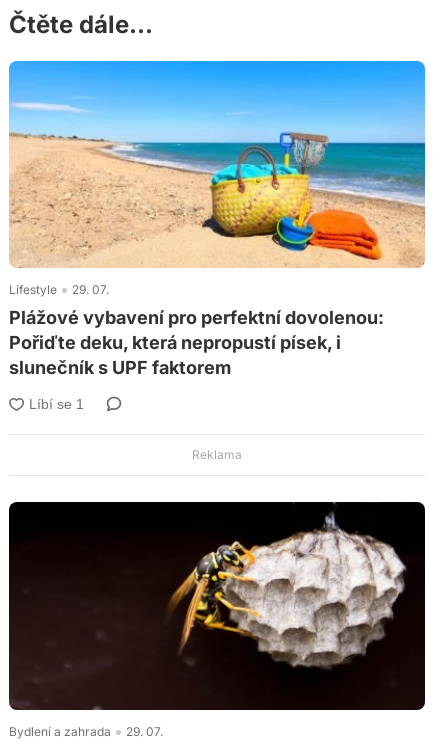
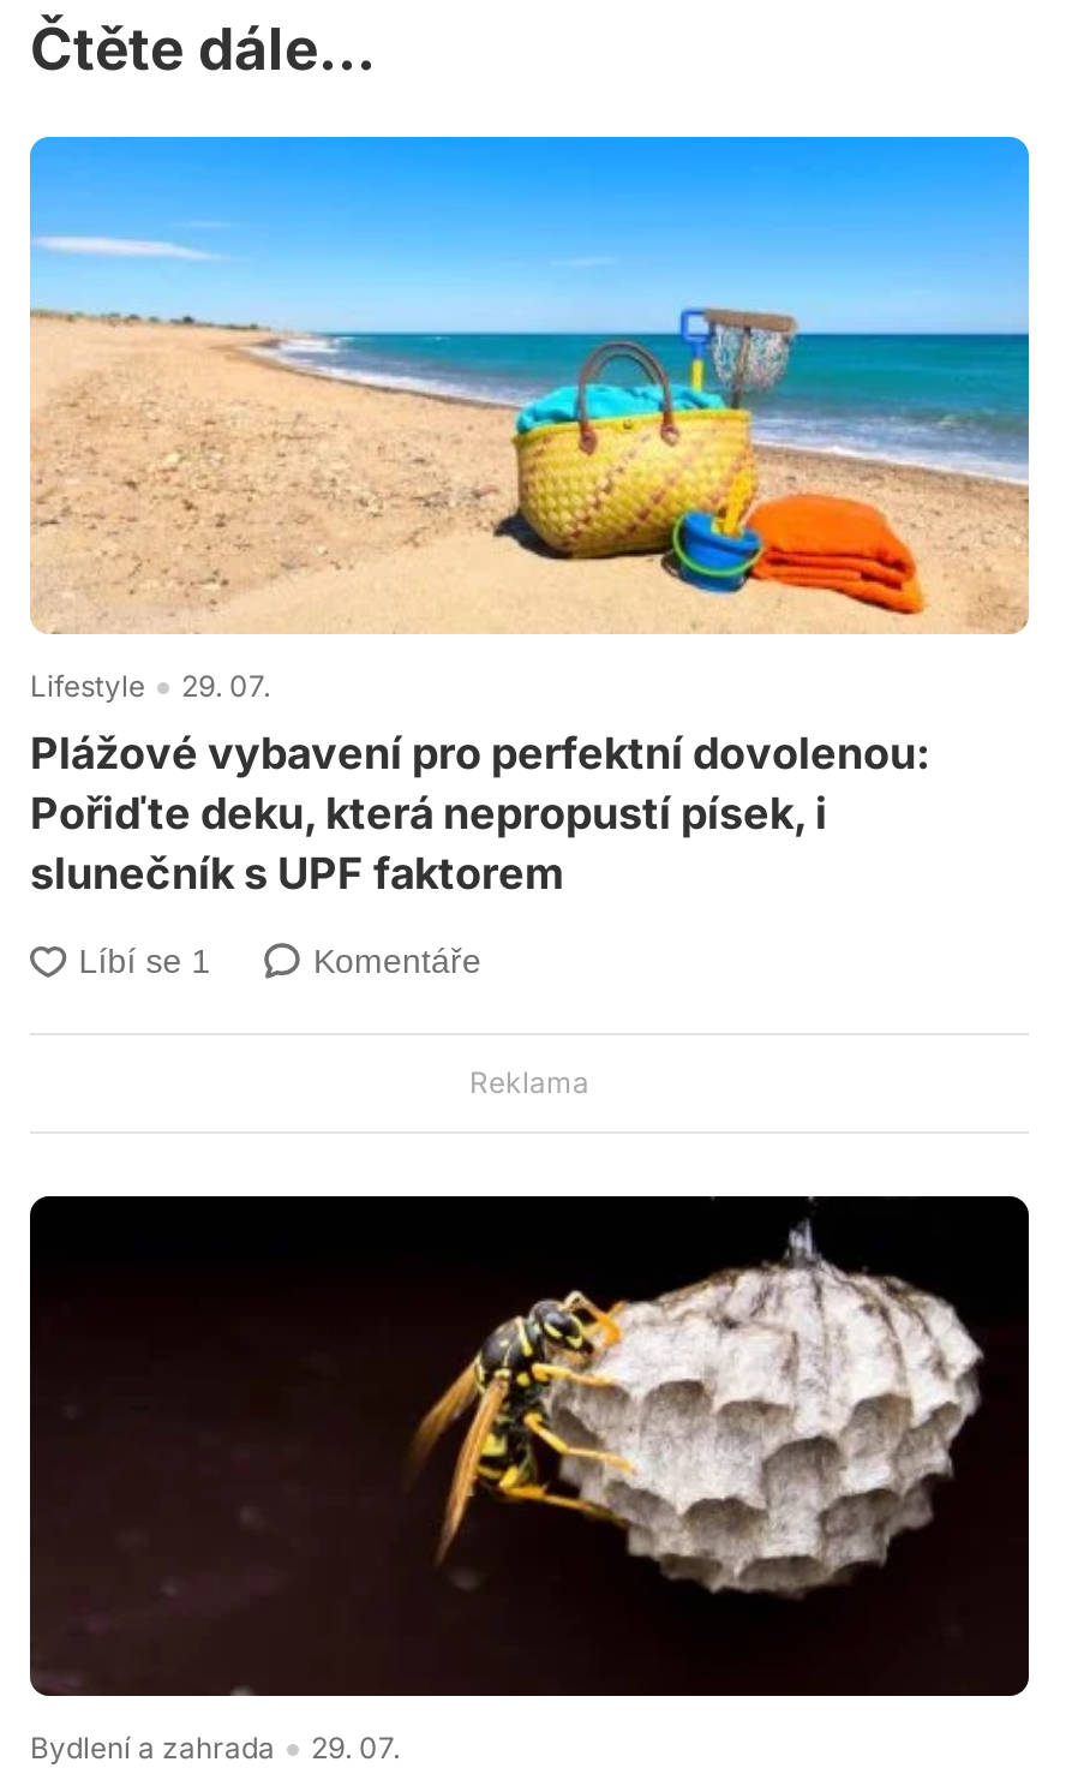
none -> [313,942,481,981] Komentáře

